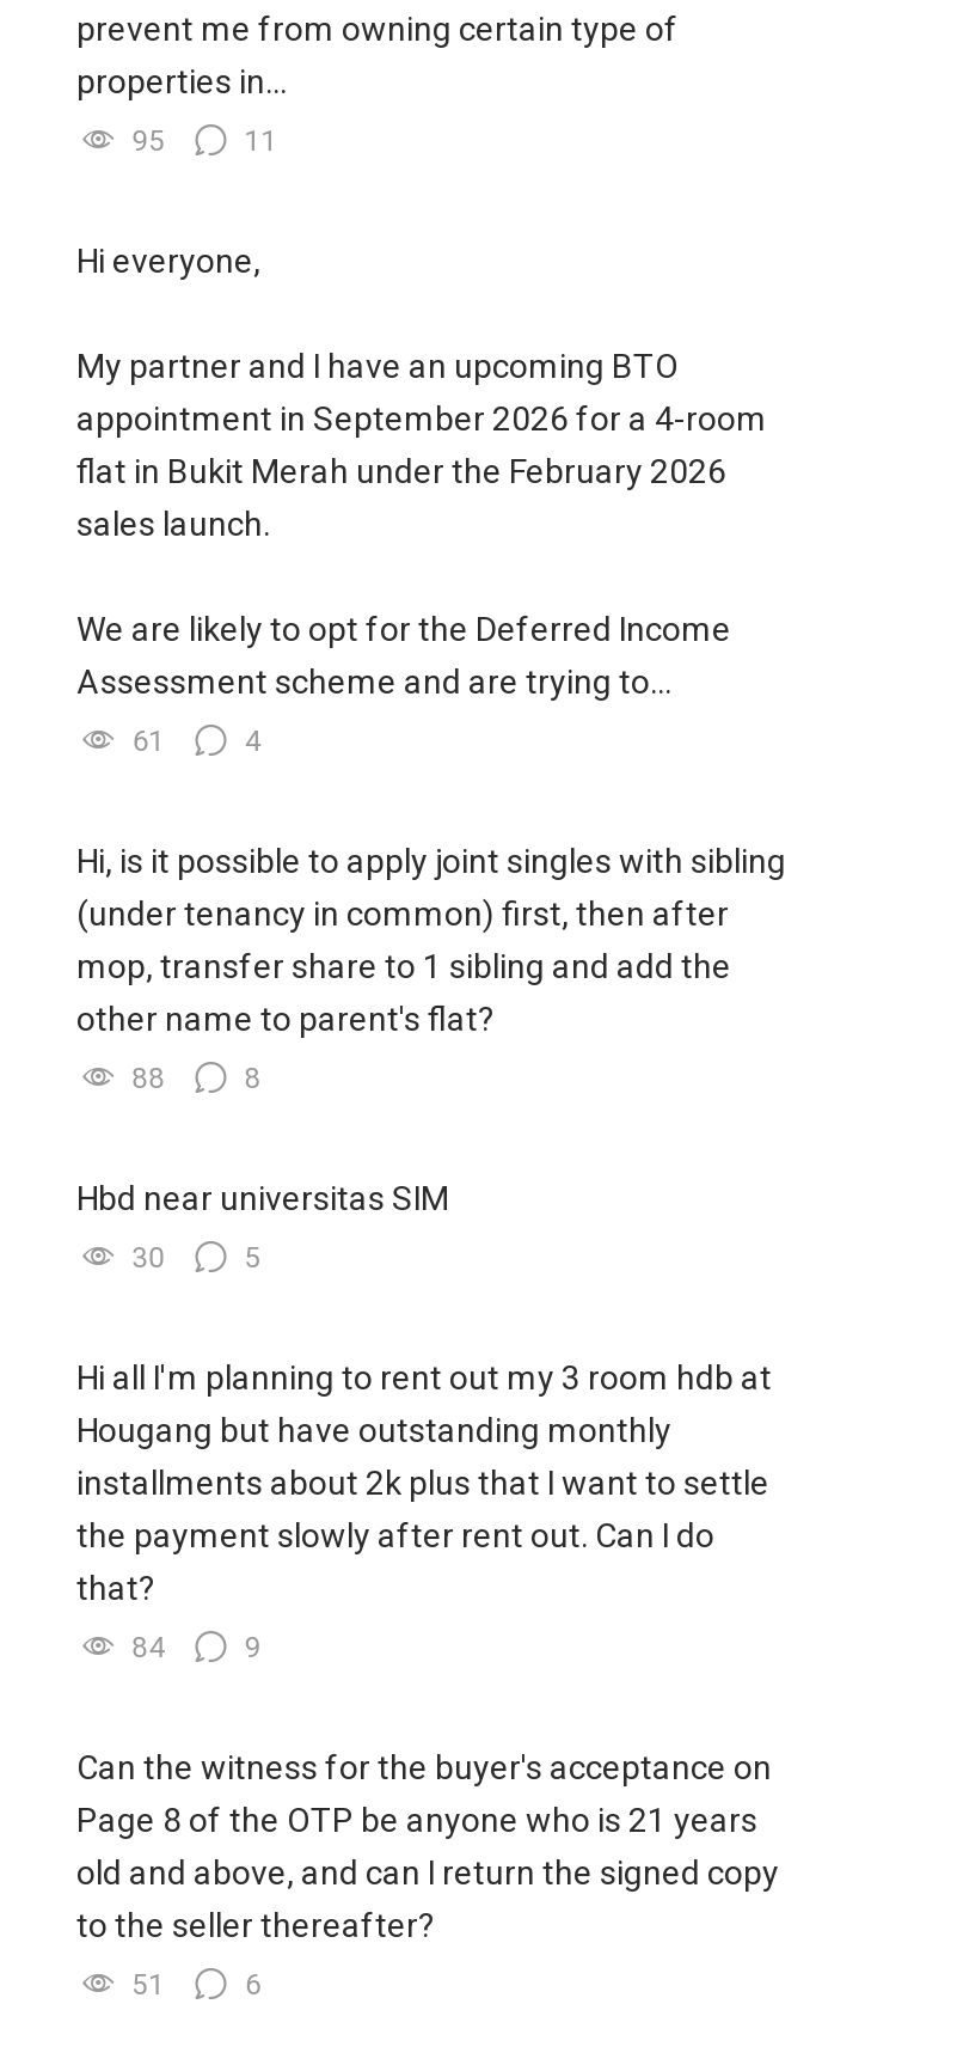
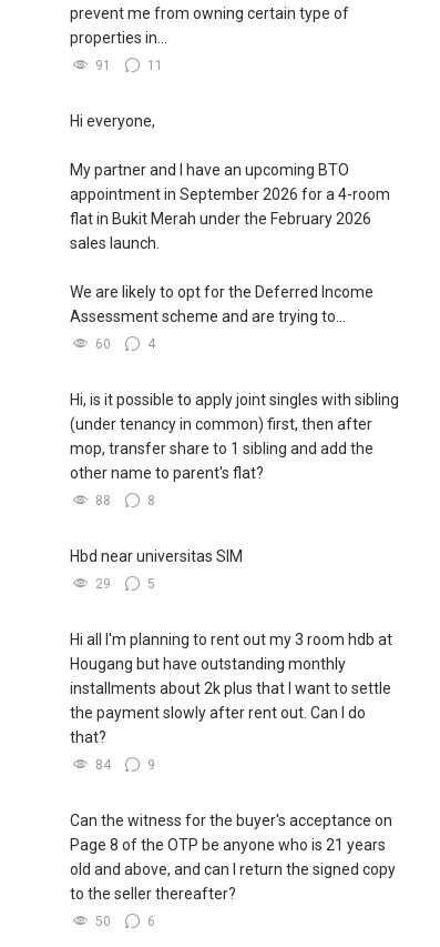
[132,125,165,158] 95 -> [96,58,111,73] 91
[132,725,165,759] 61 -> [96,337,111,352] 60
[132,1242,165,1275] 30 -> [96,576,111,592] 29
[132,1969,165,2002] 51 -> [96,914,111,929] 50

